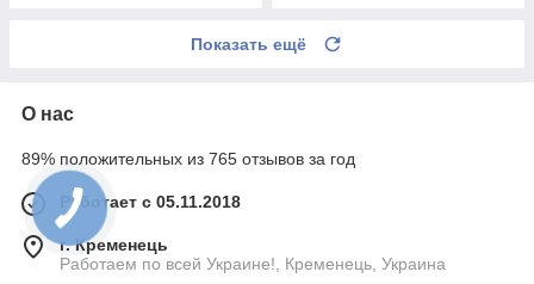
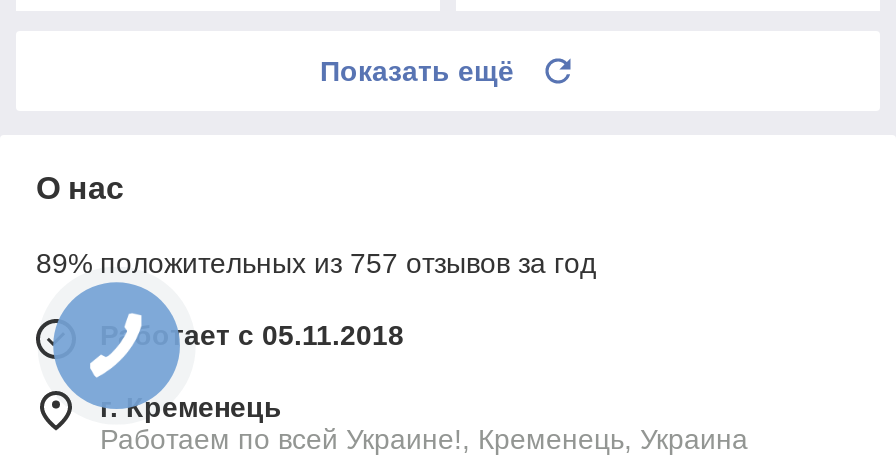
[21,149,355,168] 89% положительных из 765 отзывов за год -> [36,247,596,279] 89% положительных из 757 отзывов за год

